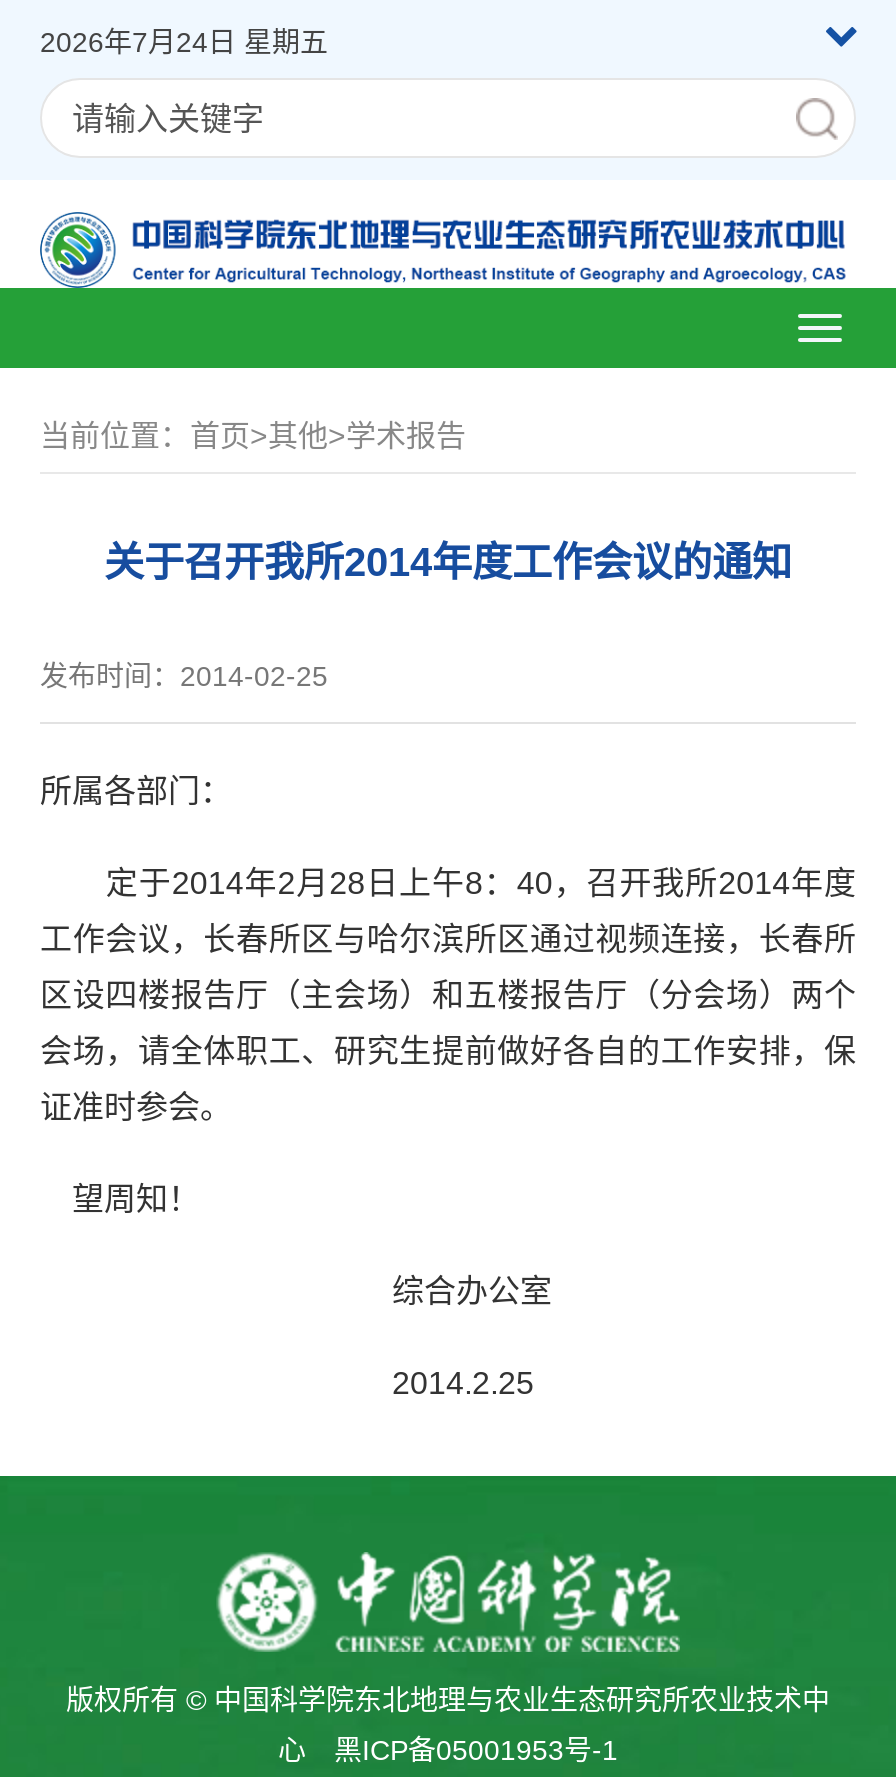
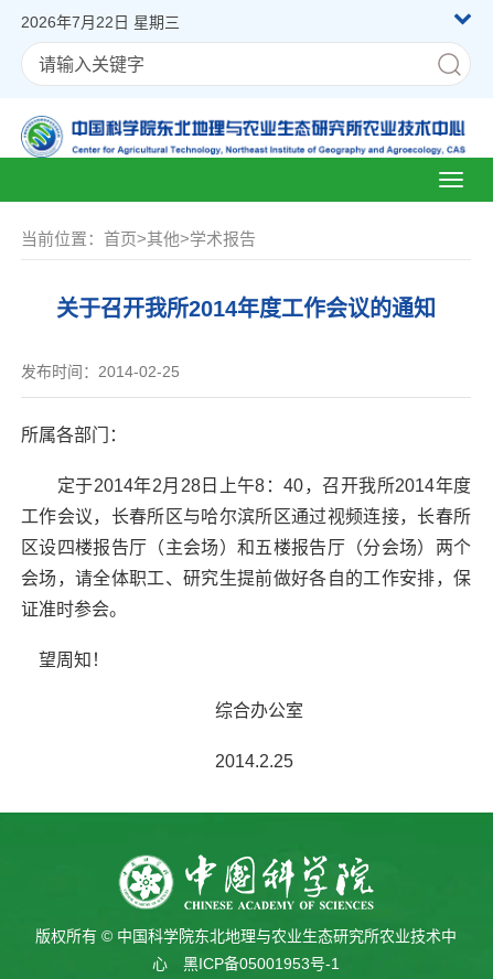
[40,26,328,58] 2026年7月24日 星期五 -> [21,13,180,31] 2026年7月22日 星期三

